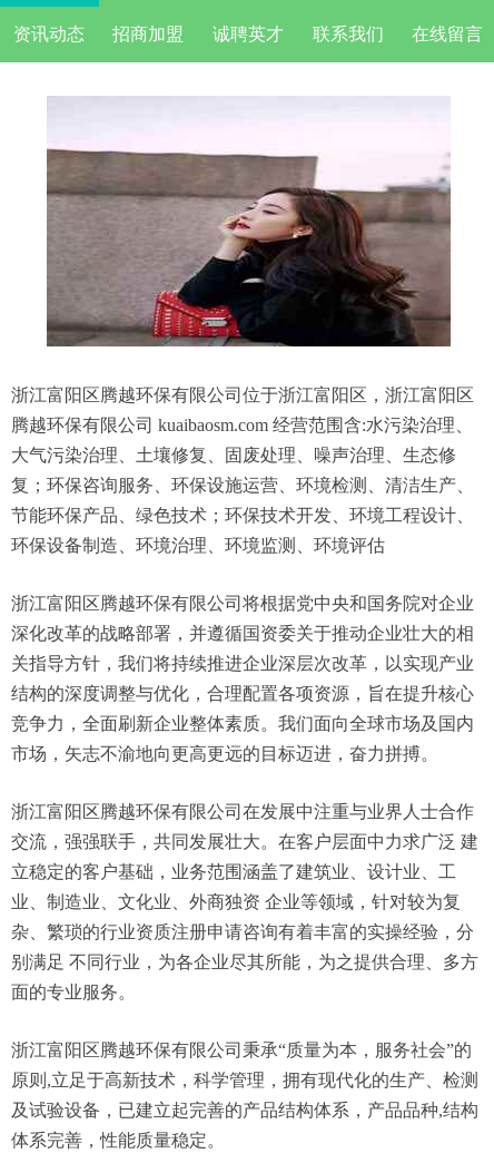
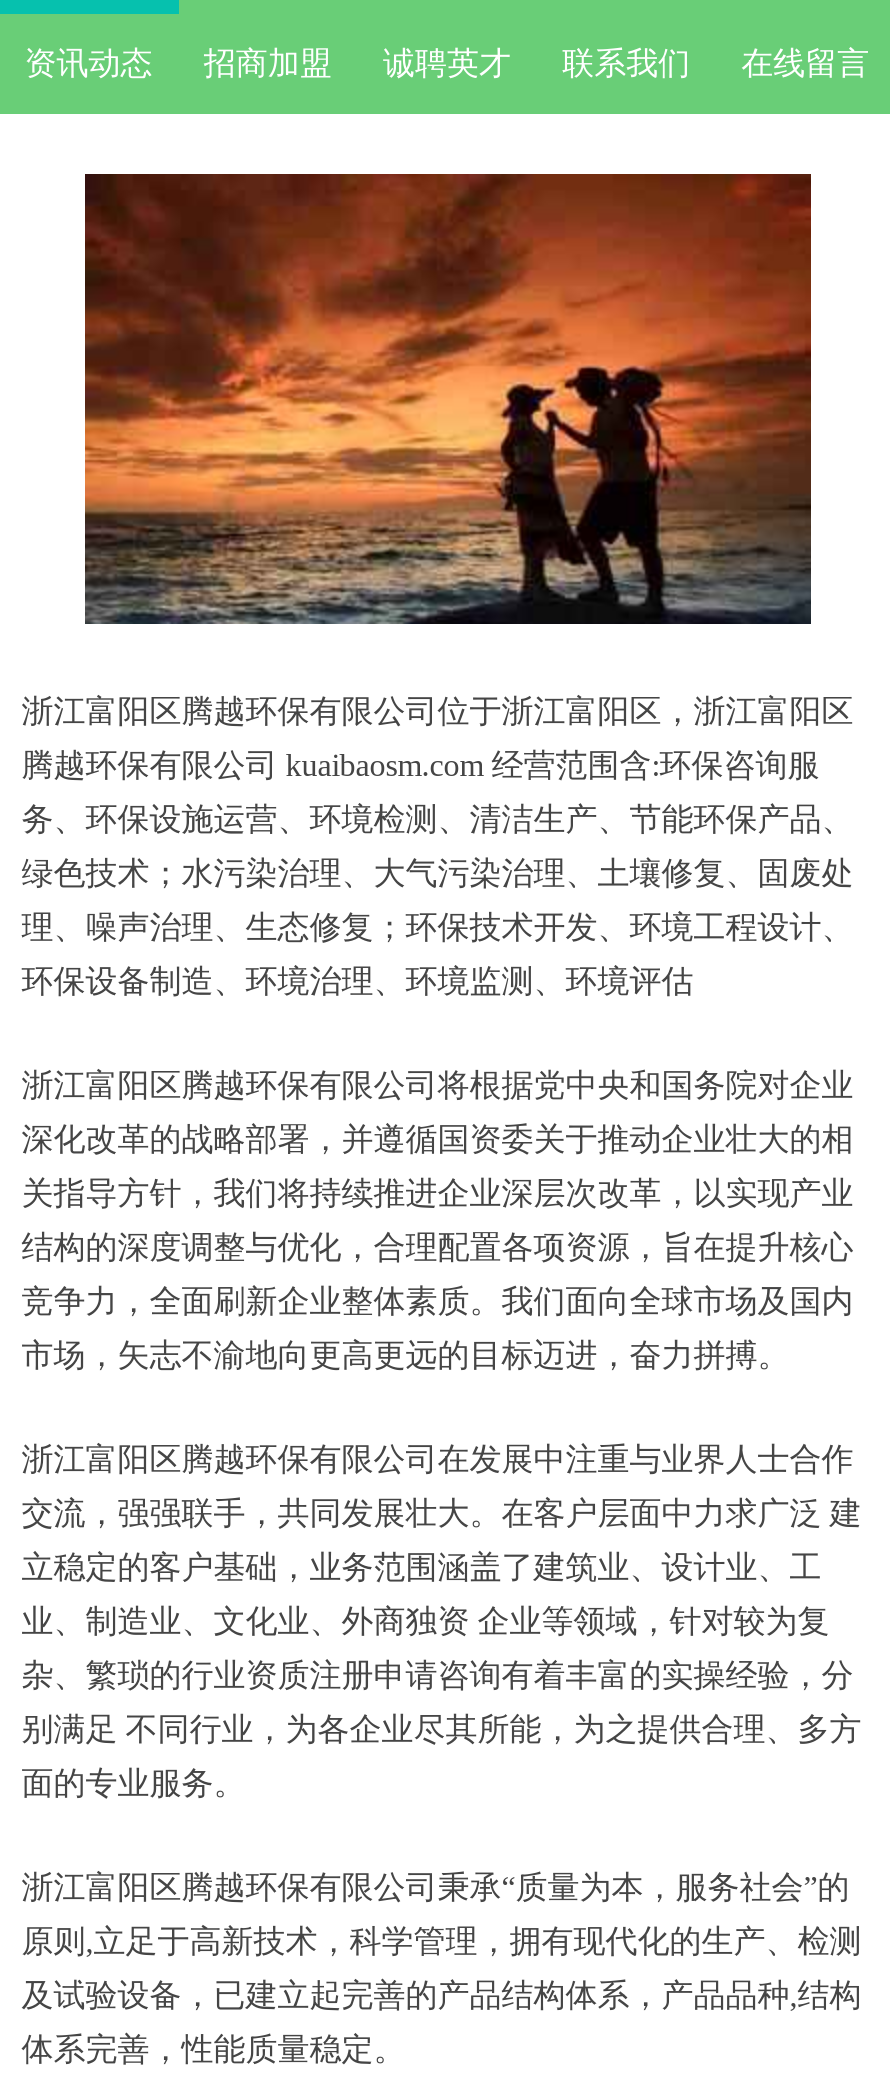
[47,96,451,348] [image] -> [83,172,813,626] [image]
[11,416,473,434] 腾越环保有限公司 kuaibaosm.com 经营范围含:水污染治理、 -> [21,748,819,782] 腾越环保有限公司 kuaibaosm.com 经营范围含:环保咨询服
[11,446,456,465] 大气污染治理、土壤修复、固废处理、噪声治理、生态修 -> [21,802,853,836] 务、环保设施运营、环境检测、清洁生产、节能环保产品、
[11,476,474,495] 复；环保咨询服务、环保设施运营、环境检测、清洁生产、 -> [21,856,853,890] 绿色技术；水污染治理、大气污染治理、土壤修复、固废处
[11,506,474,525] 节能环保产品、绿色技术；环保技术开发、环境工程设计、 -> [21,910,853,944] 理、噪声治理、生态修复；环保技术开发、环境工程设计、

